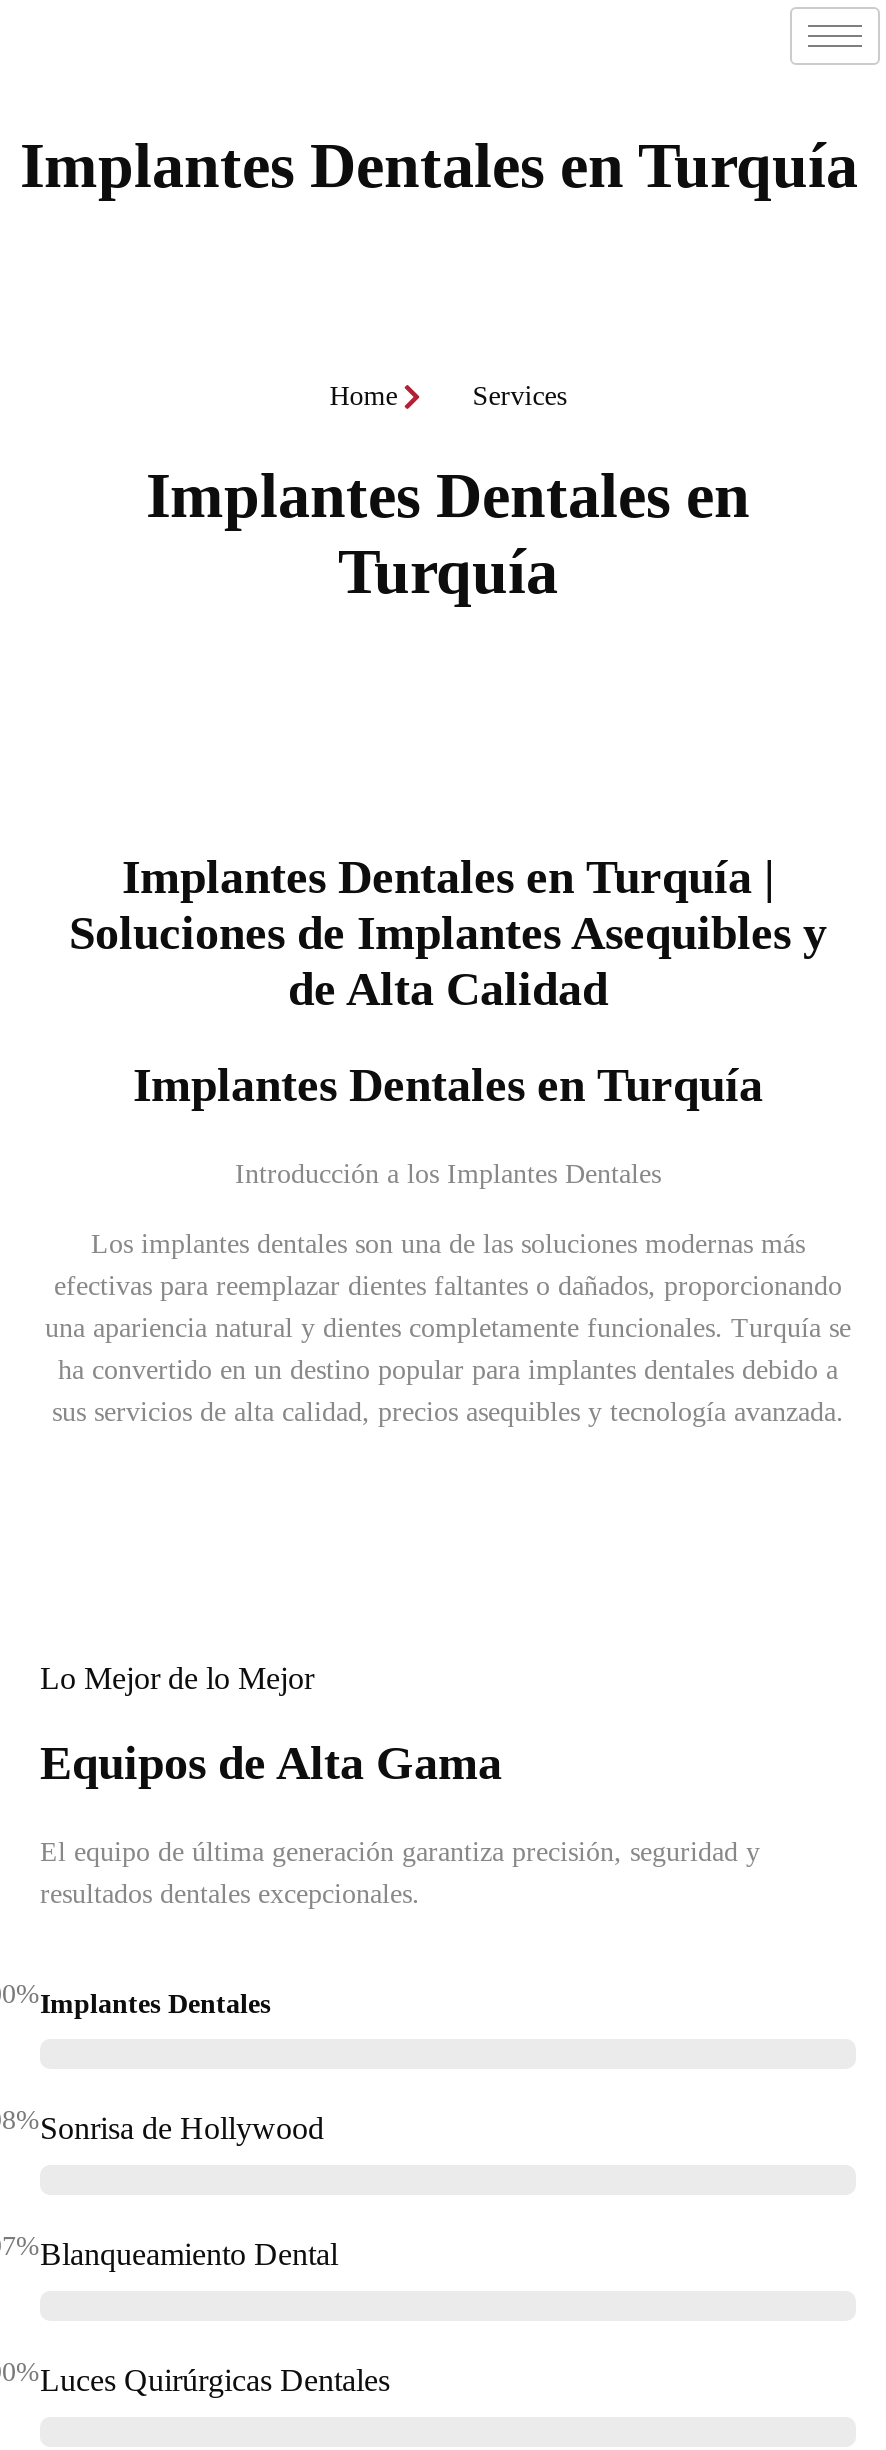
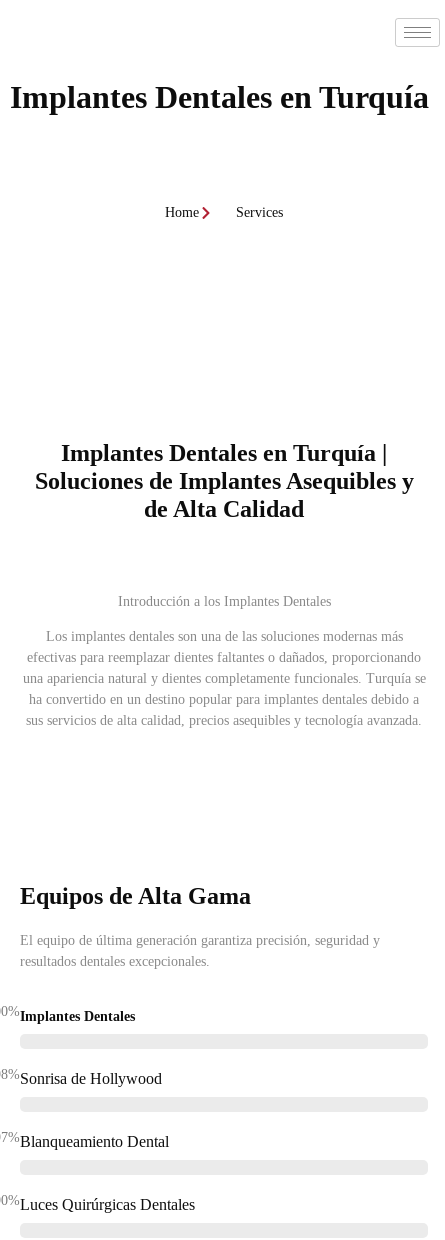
[146,459,750,607] Implantes Dentales en | Turquía -> none
[133,1059,763,1111] Implantes Dentales en Turquía -> none
[40,1661,314,1695] Lo Mejor de lo Mejor -> none

